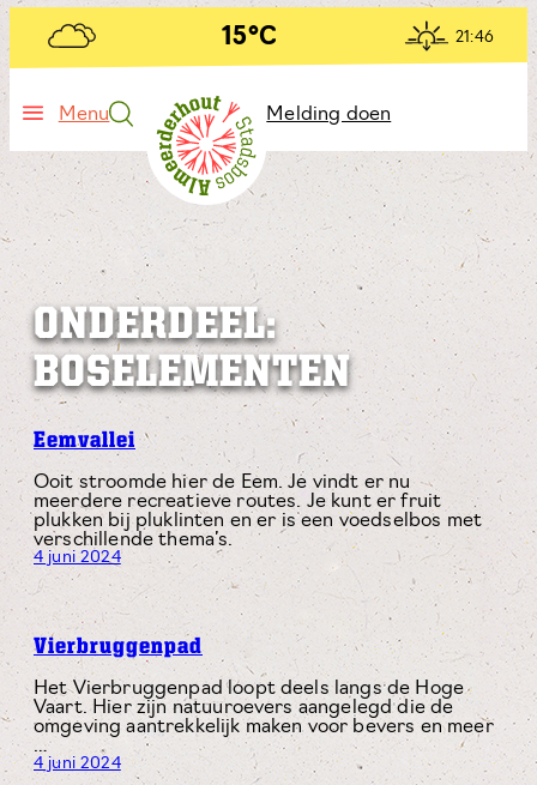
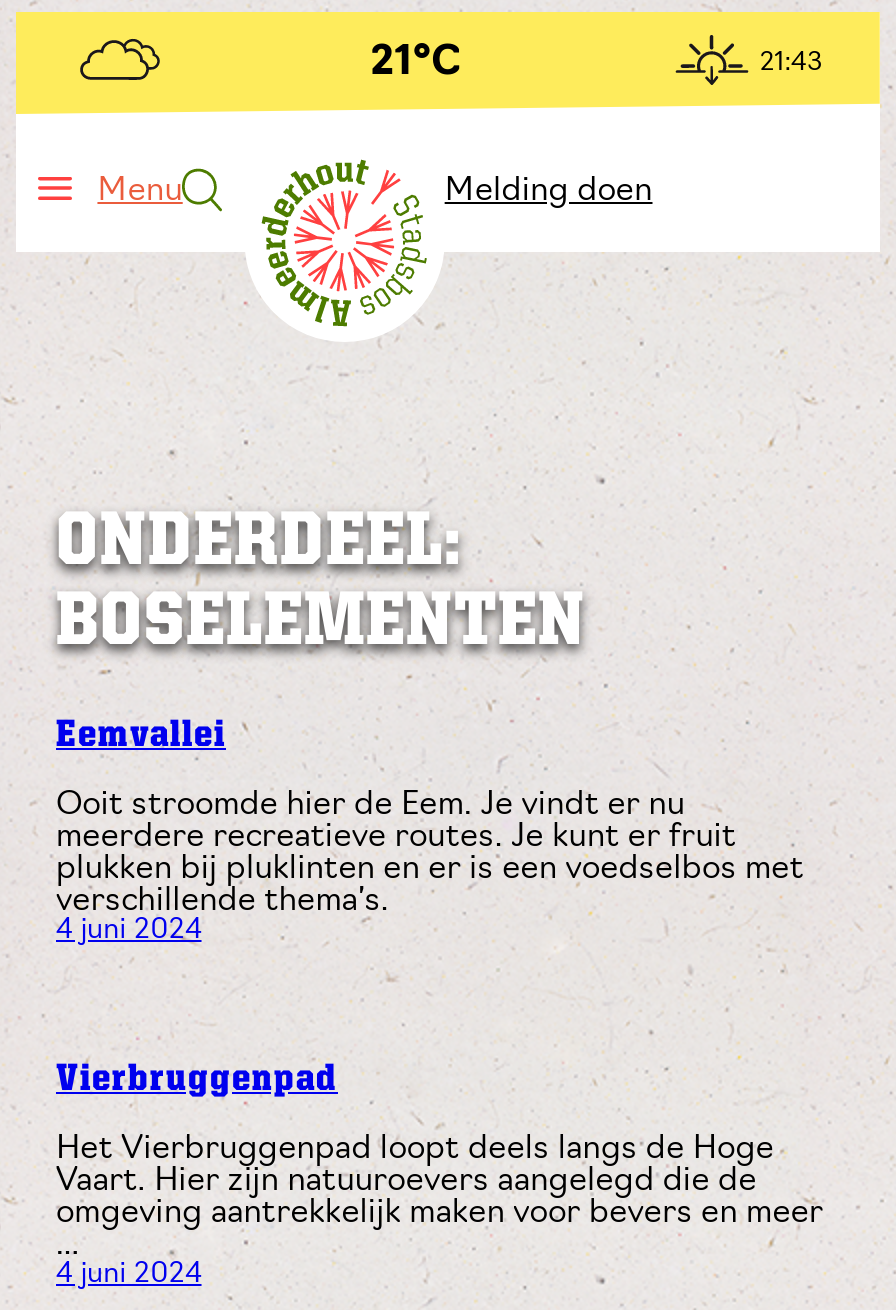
[222,26,494,50] 15°C | 21:46 -> [370,43,824,83] 21°C | 21:43

